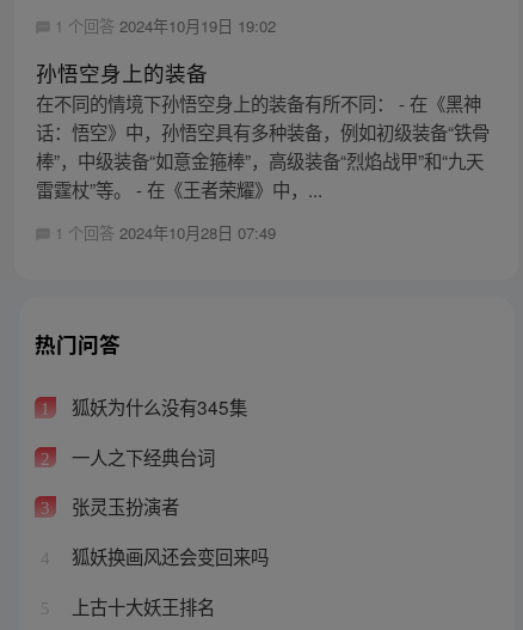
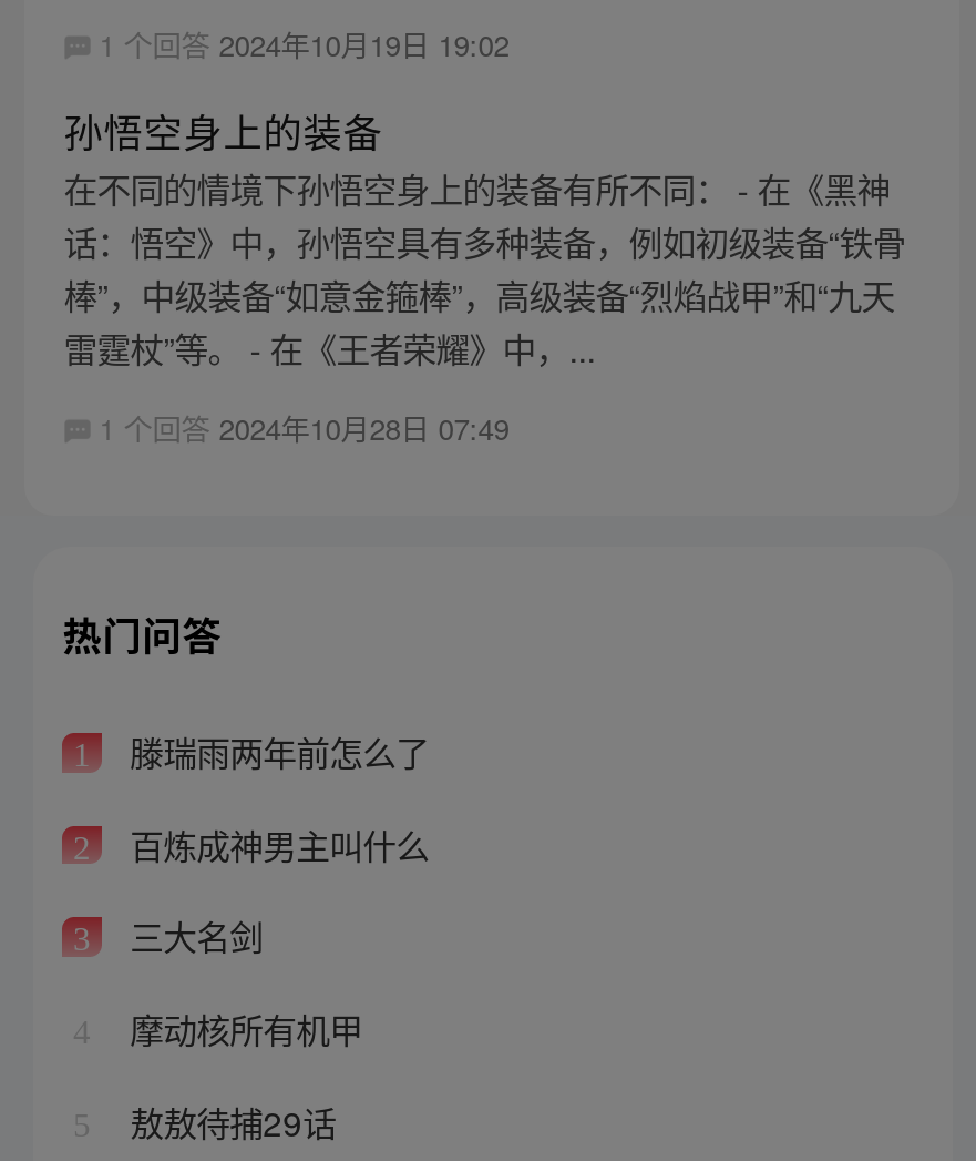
[66,394,247,420] 狐妖为什么没有345集 -> [121,727,429,776] 滕瑞雨两年前怎么了
[66,443,214,470] 一人之下经典台词 -> [121,819,429,868] 百炼成神男主叫什么
[66,493,179,519] 张灵玉扮演者 -> [121,912,263,960] 三大名剑
[66,543,268,569] 狐妖换画风还会变回来吗 -> [121,1004,362,1053] 摩动核所有机甲
[66,593,214,619] 上古十大妖王排名 -> [121,1096,336,1145] 敖敖待捕29话

